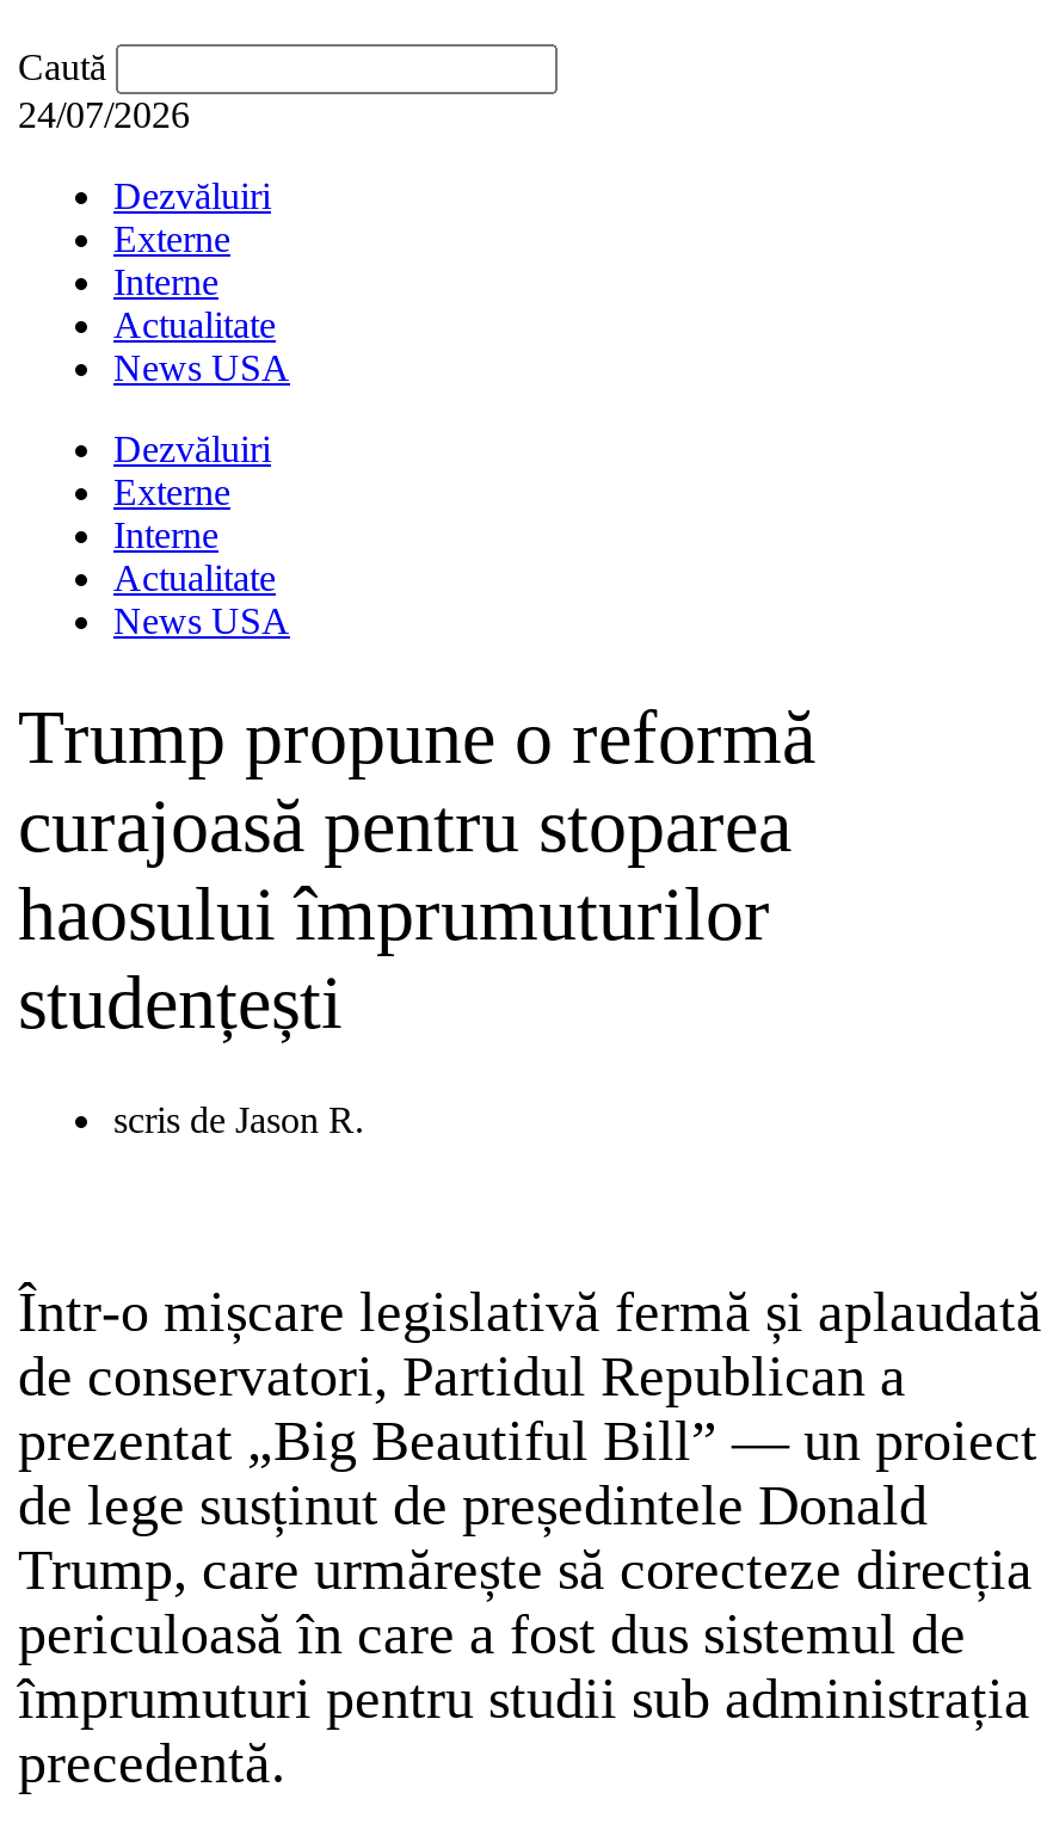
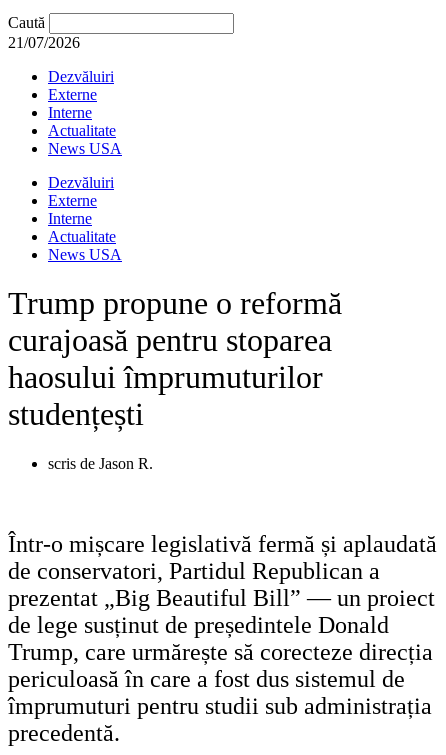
[18,94,190,135] 24/07/2026 -> [8,34,80,51] 21/07/2026

